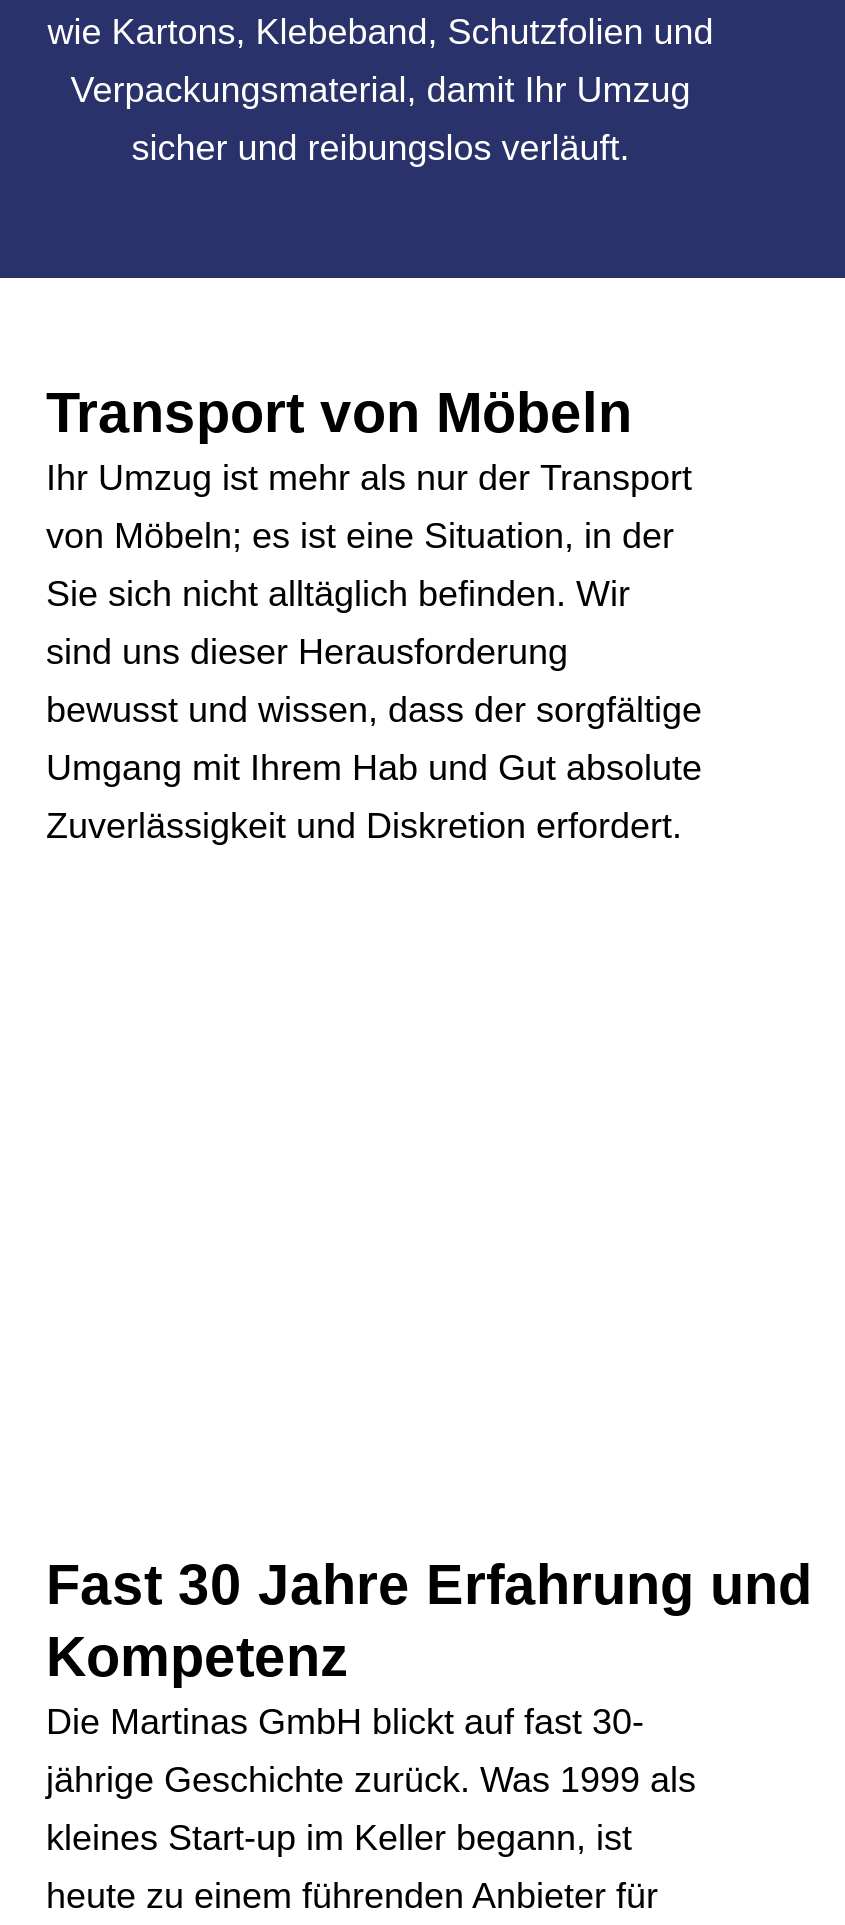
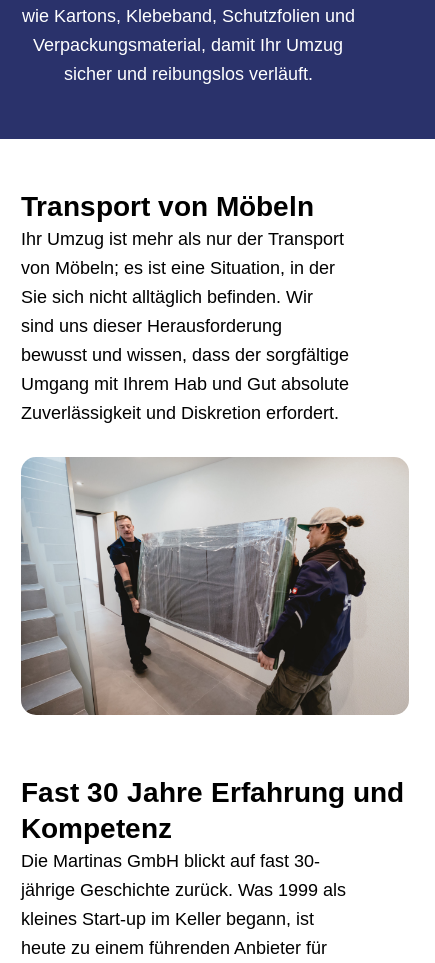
none -> [20,456,409,716] [image]

